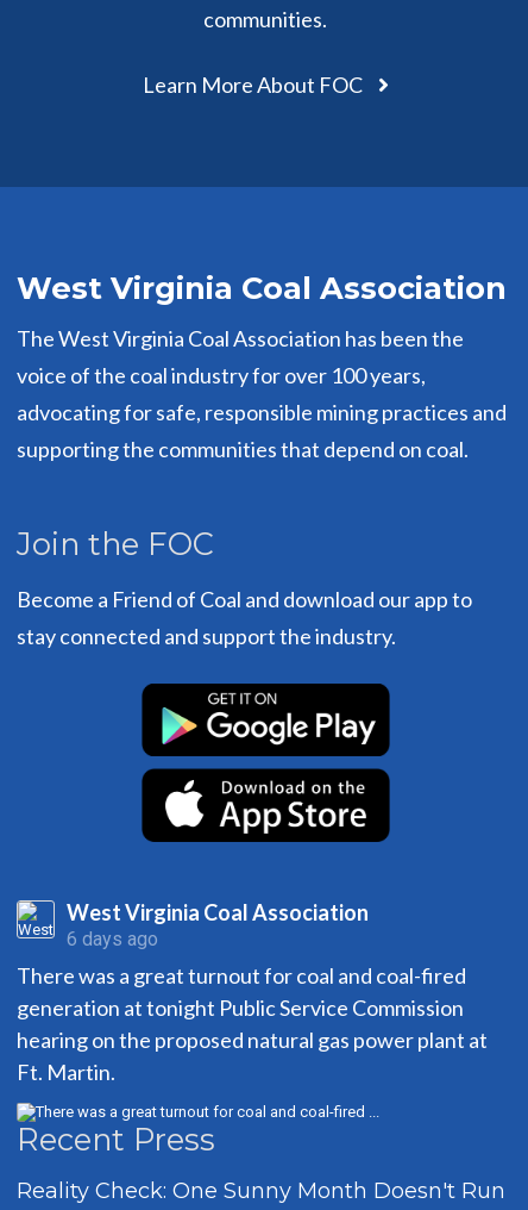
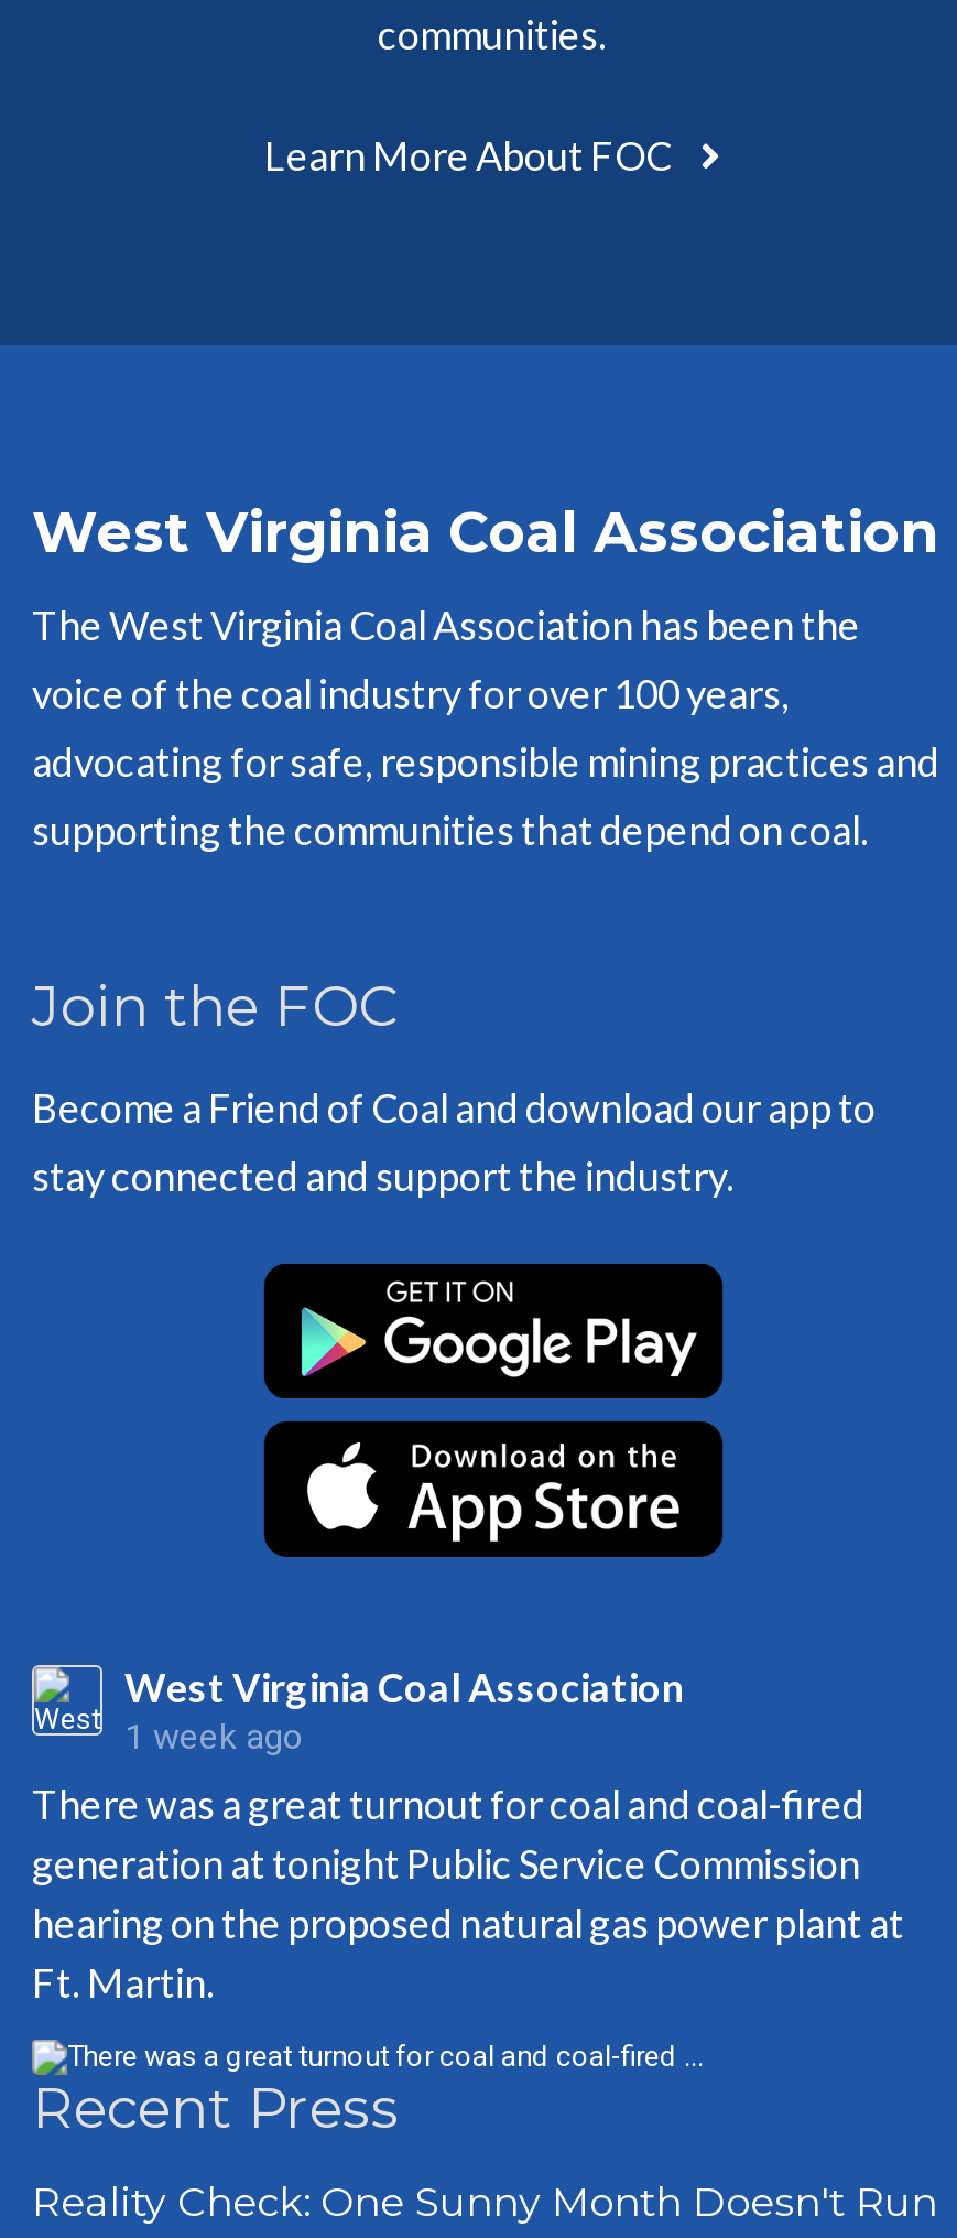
[67,928,158,950] 6 days ago -> [124,1715,303,1757] 1 week ago

